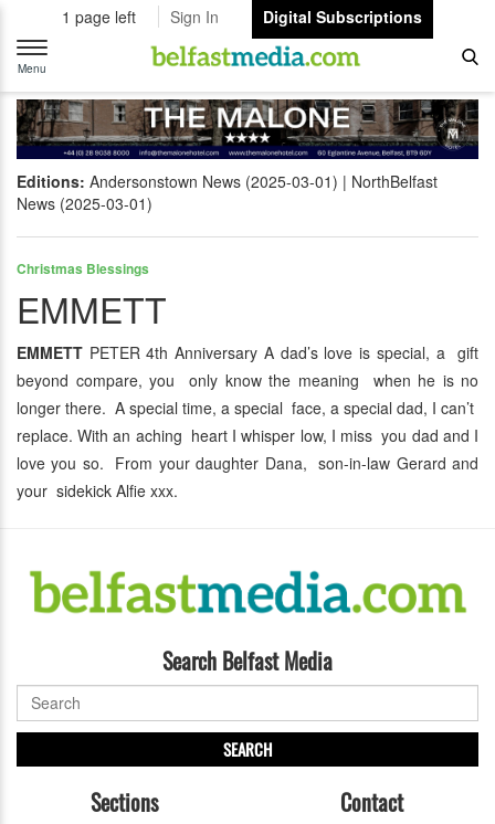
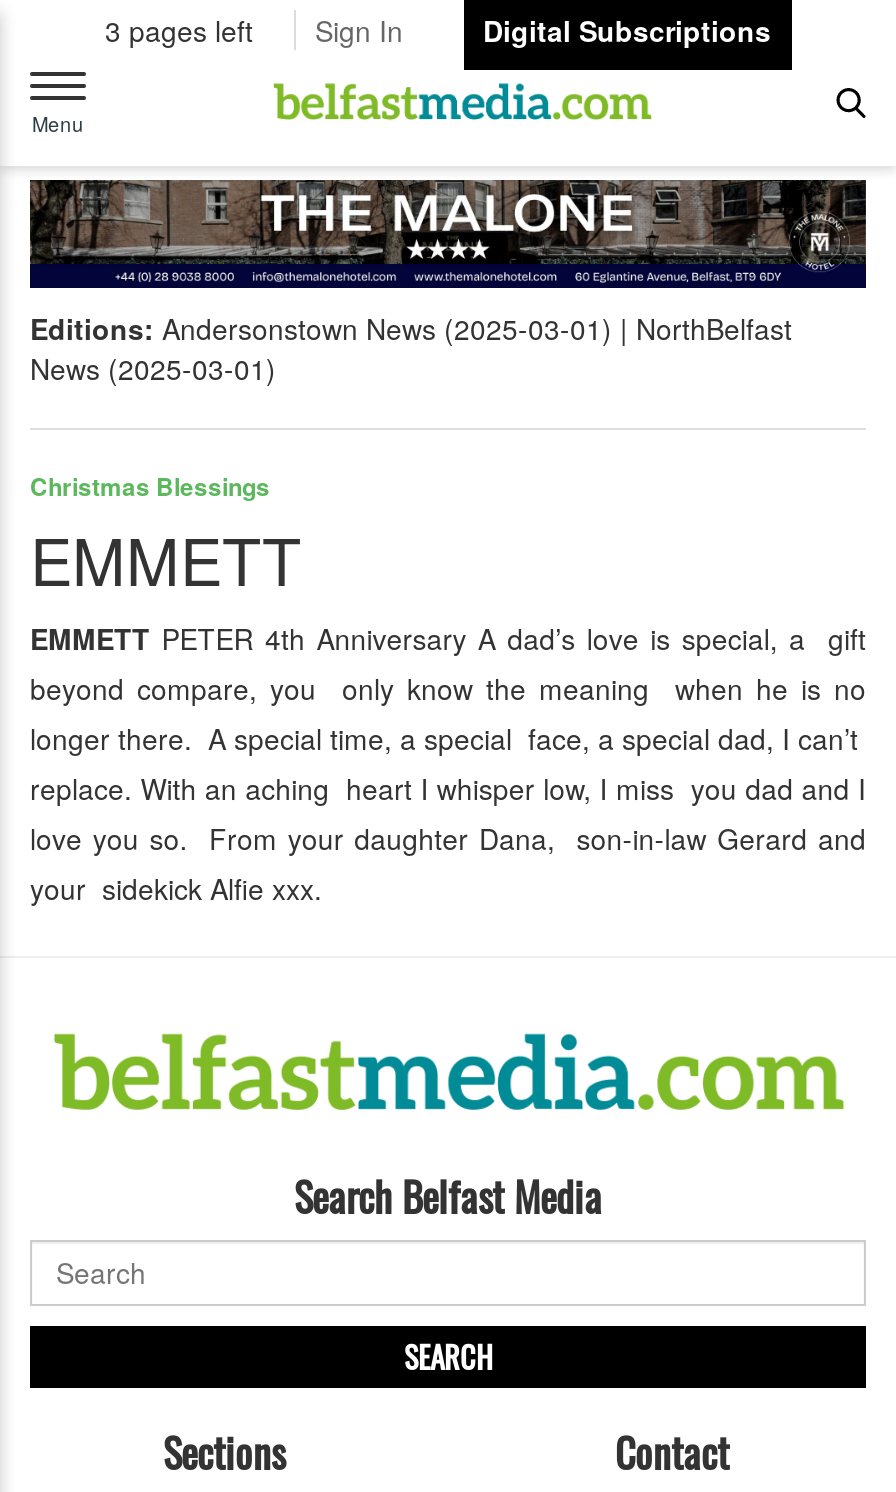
[62,6,422,28] 1 page left Sign In Digital Subscriptions -> [105,10,771,50] 3 pages left Sign In Digital Subscriptions

